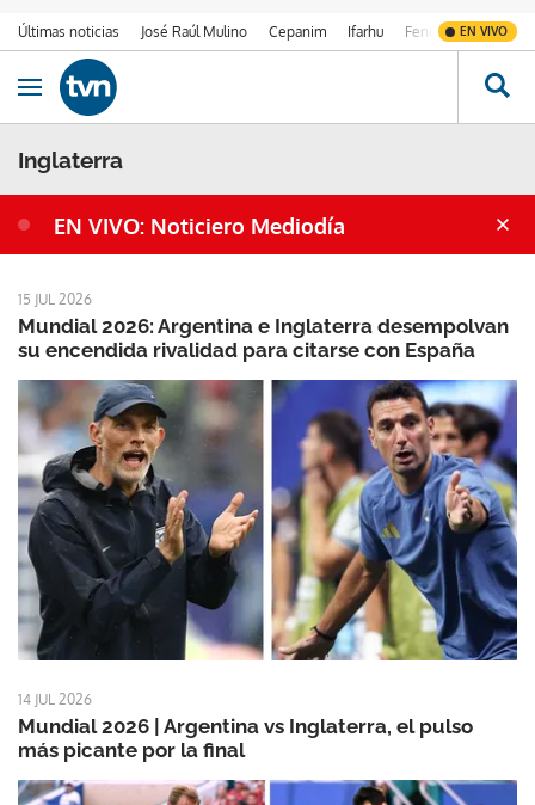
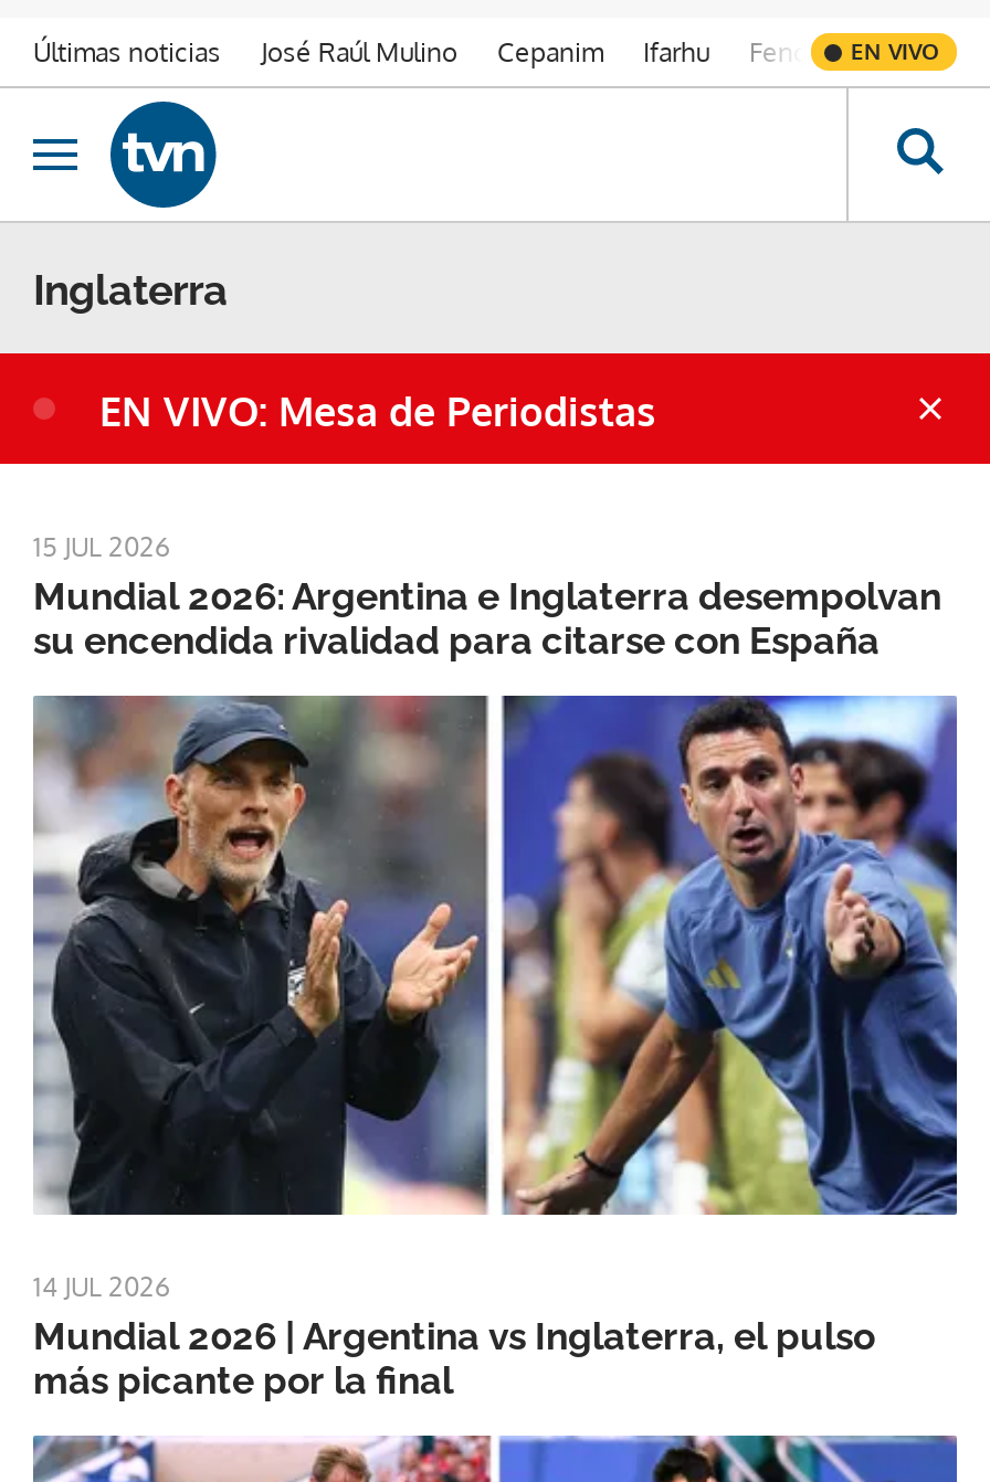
[54,213,345,239] EN VIVO: Noticiero Mediodía -> [99,387,656,435] EN VIVO: Mesa de Periodistas

